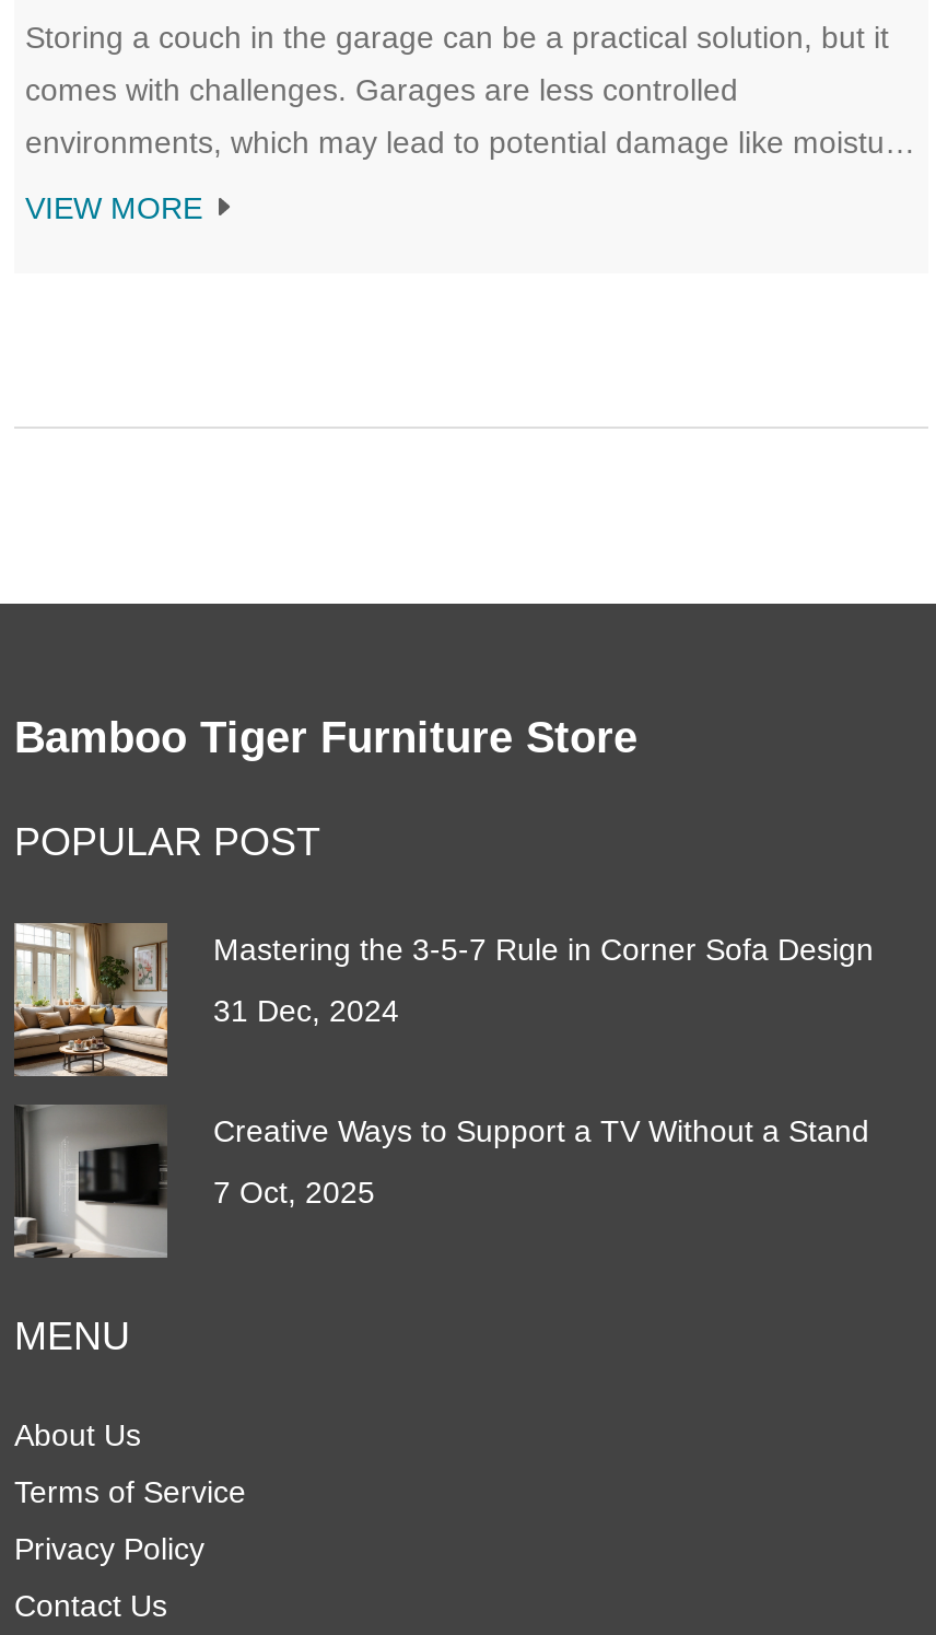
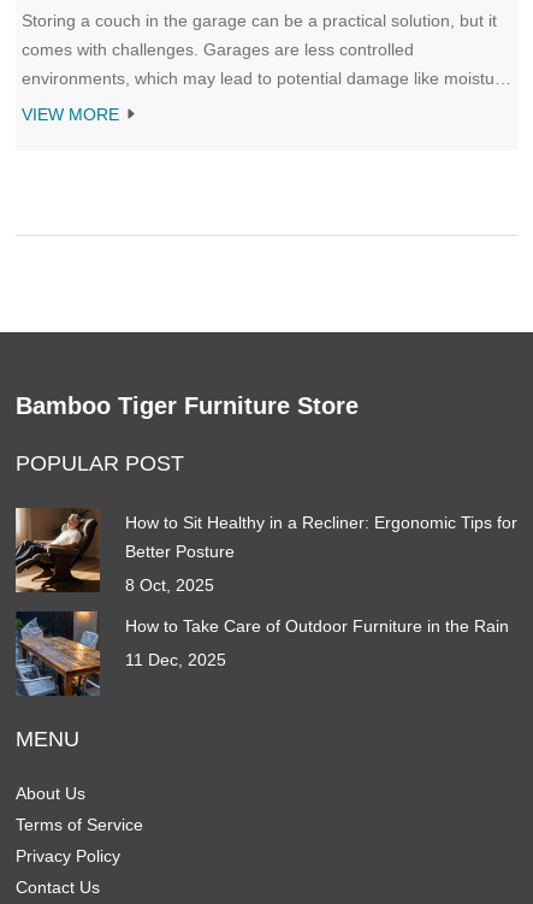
[12,921,874,1210] [image] | Mastering the 3-5-7 Rule in Corner Sofa Design | 31 Dec, 2024 | Creative Ways to Support a TV Without a Stand | 7 Oct, 2025 -> [14,508,517,669] [image] | How to Sit Healthy in a Recliner: Ergonomic Tips for | Better Posture | 8 Oct, 2025 | How to Take Care of Outdoor Furniture in the Rain | 11 Dec, 2025
[12,1105,169,1260] [image] -> [14,610,100,697] [image]

